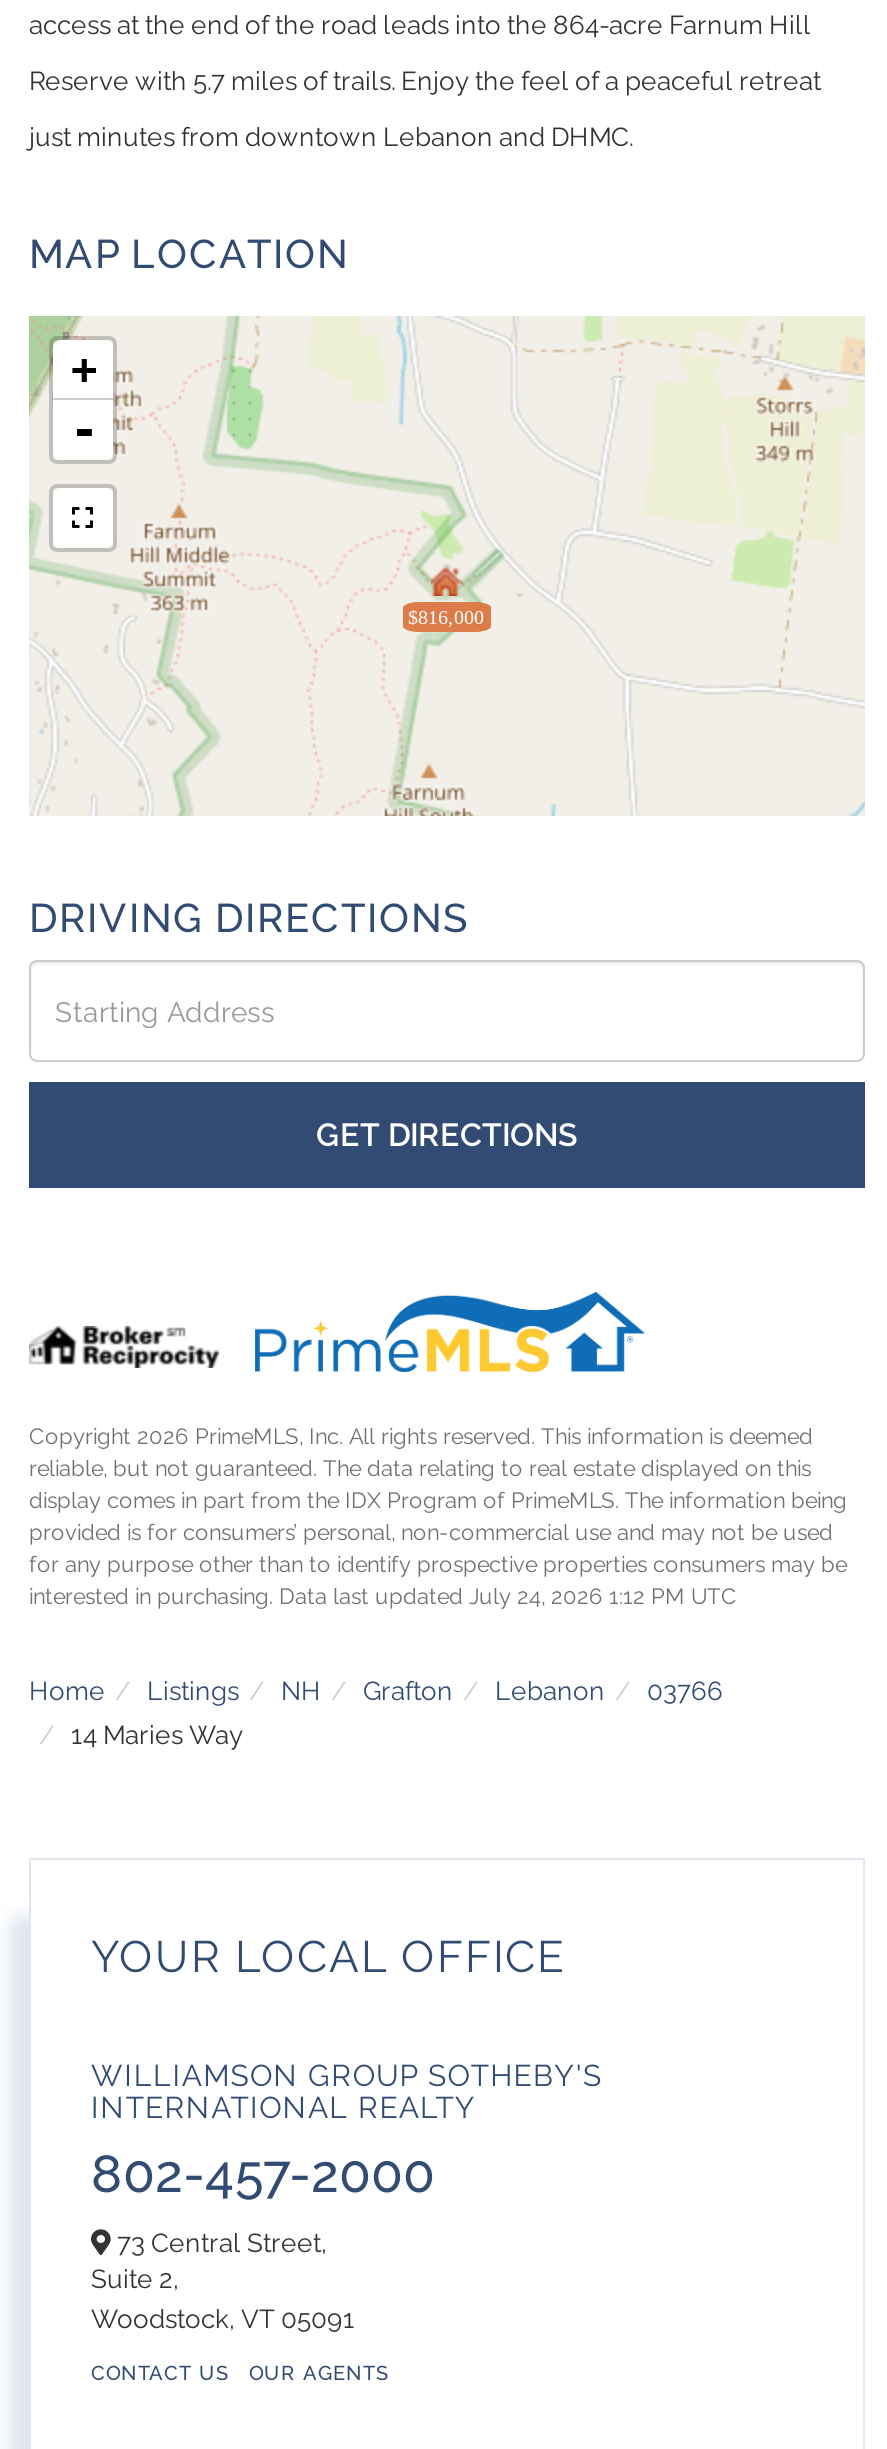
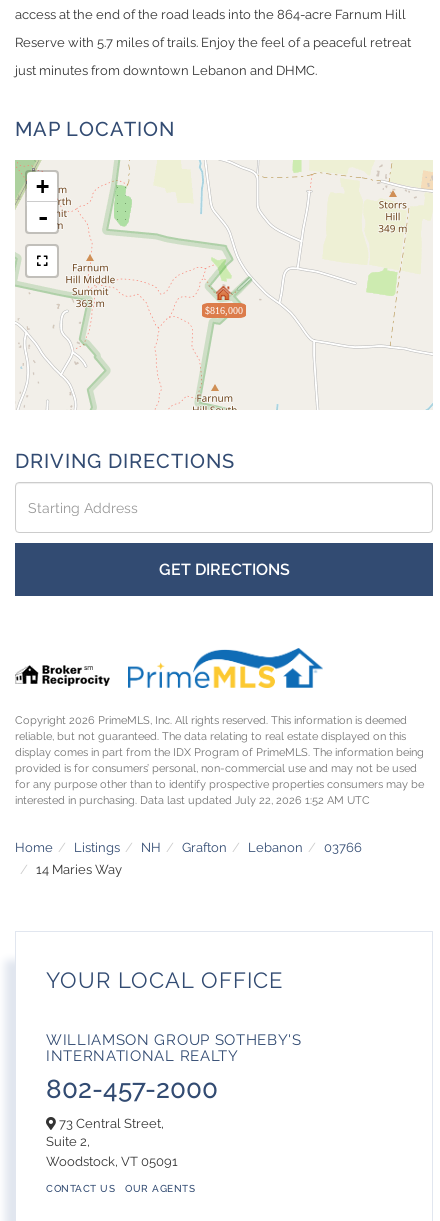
[29,1584,737,1610] interested in purchasing. Data last updated July 24, 2026 1:12 PM UTC -> [15,794,370,807] interested in purchasing. Data last updated July 22, 2026 1:52 AM UTC

